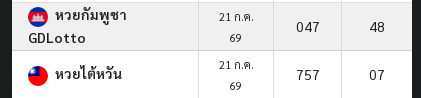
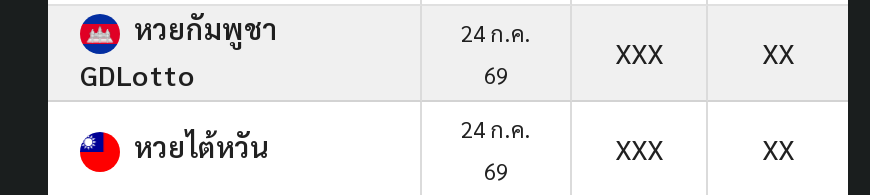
[218,9,253,24] 21 ก.ค. -> [461,18,531,48] 24 ก.ค.
[295,17,385,35] 047 | 48 -> [615,34,794,70] XXX | XX
[218,57,253,72] 21 ก.ค. -> [461,114,531,144] 24 ก.ค.
[295,65,385,83] 757 | 07 -> [615,130,794,166] XXX | XX

